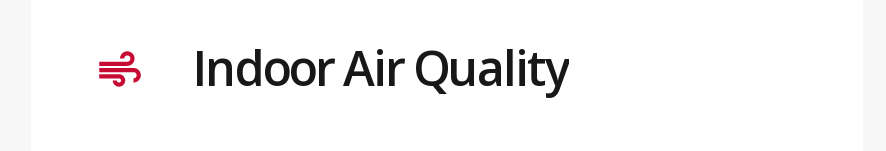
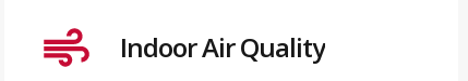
[97,32,165,104] [image] -> [41,27,77,68] [image]

